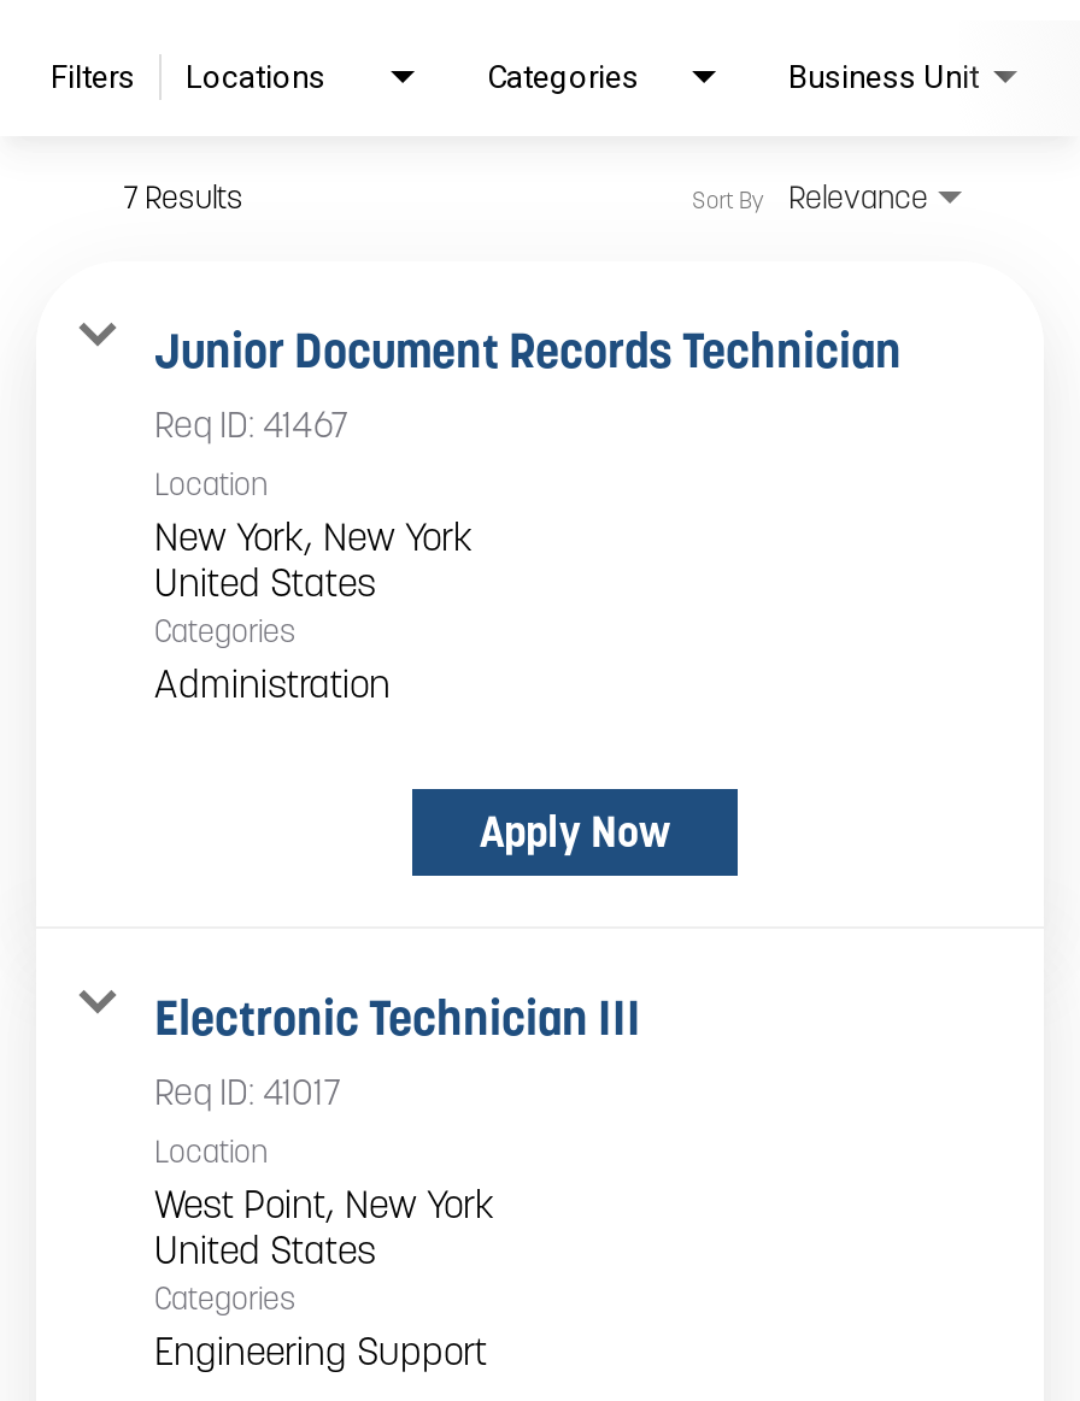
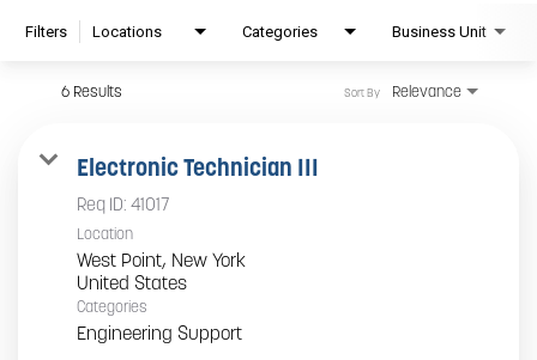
[123,177,243,218] 7 Results -> [61,81,122,101] 6 Results
[154,319,902,858] Junior Document Records Technician | Req ID: 41467 | Location | New York, New York | Categories | Administration | Apply Now -> none

